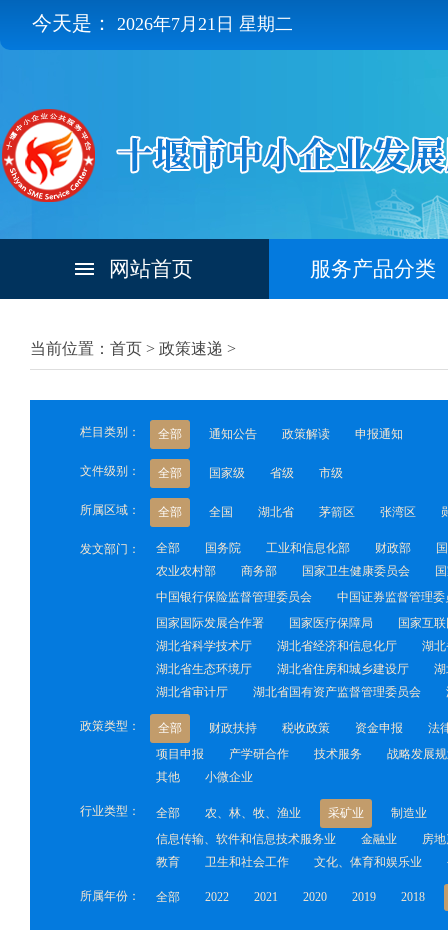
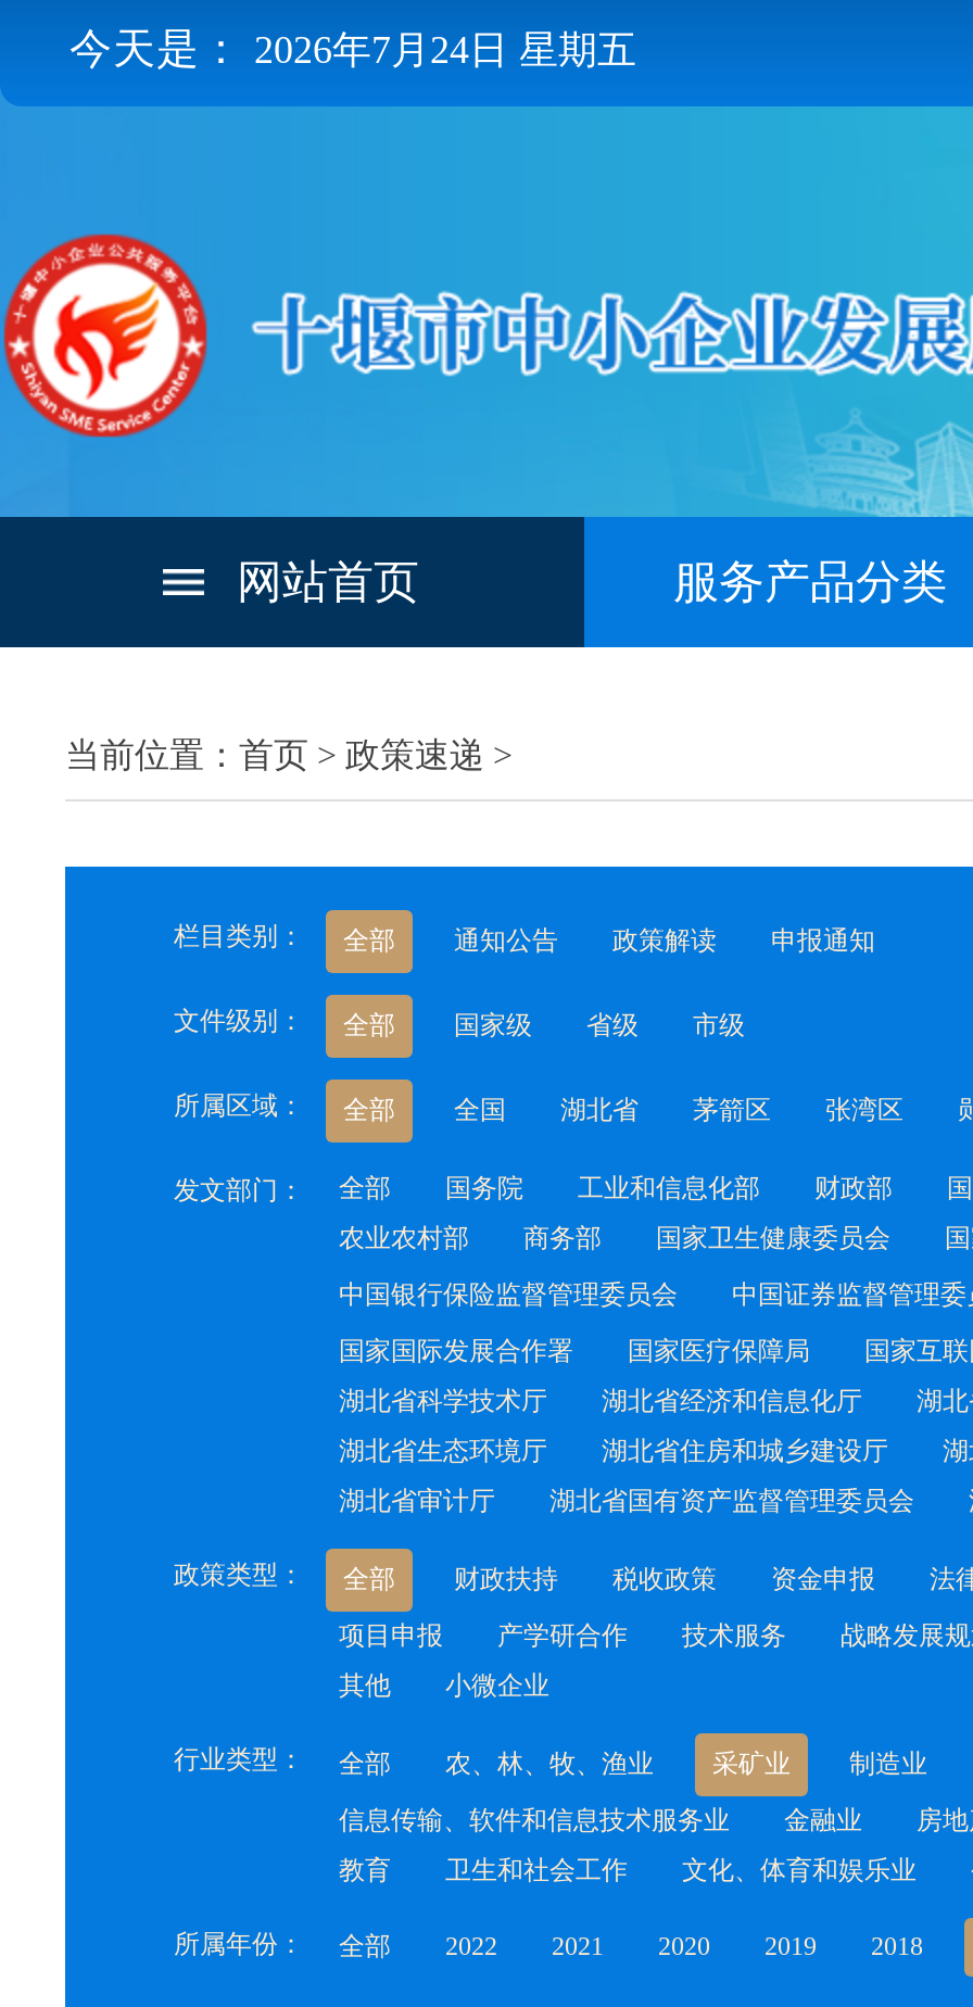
[32,13,293,34] 今天是：2026年7月21日 星期二 -> [69,26,636,72] 今天是：2026年7月24日 星期五

